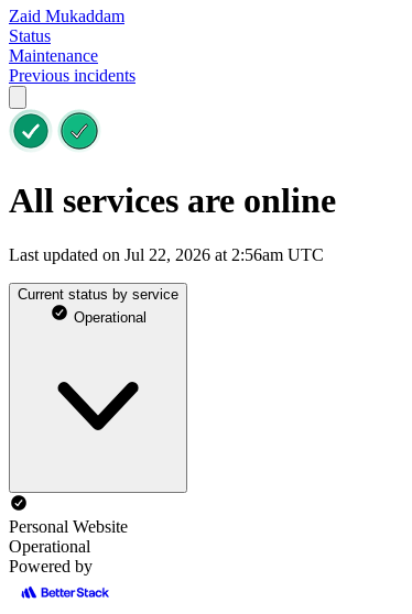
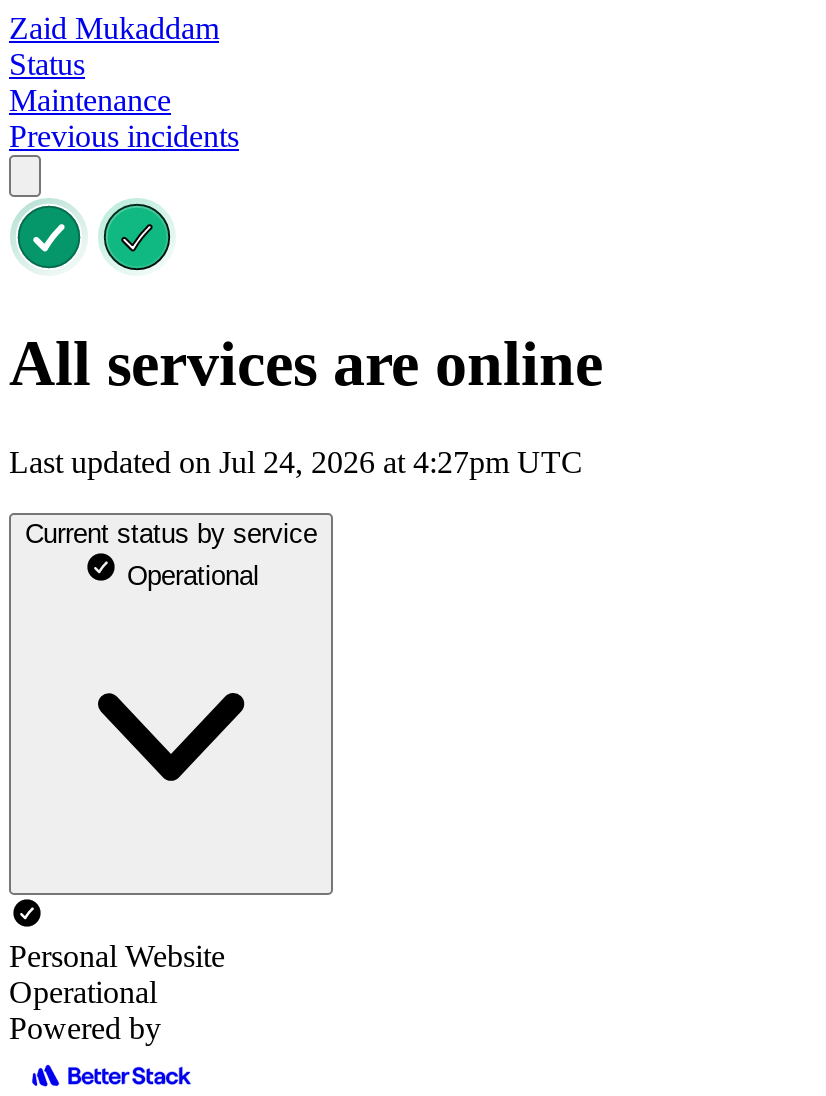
[9,245,324,264] Last updated on Jul 22, 2026 at 2:56am UTC -> [9,445,583,479] Last updated on Jul 24, 2026 at 4:27pm UTC

